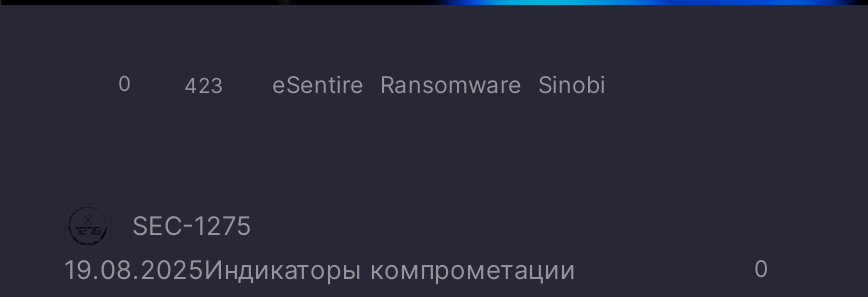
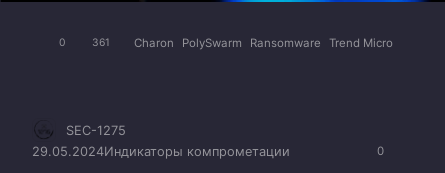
[184,71,606,99] 423 | eSentire Ransomware Sinobi -> [92,35,393,49] 361 | Charon PolySwarm Ransomware Trend Micro
[64,254,576,284] 19.08.2025Индикаторы компрометации -> [32,144,290,159] 29.05.2024Индикаторы компрометации

